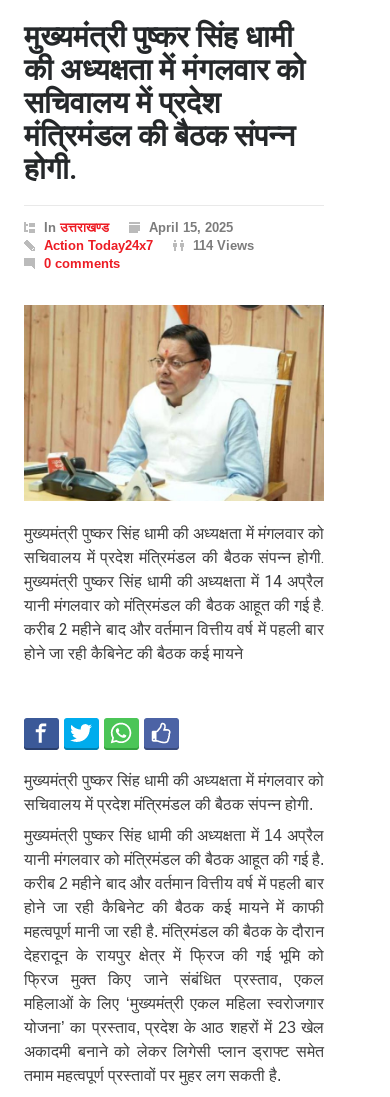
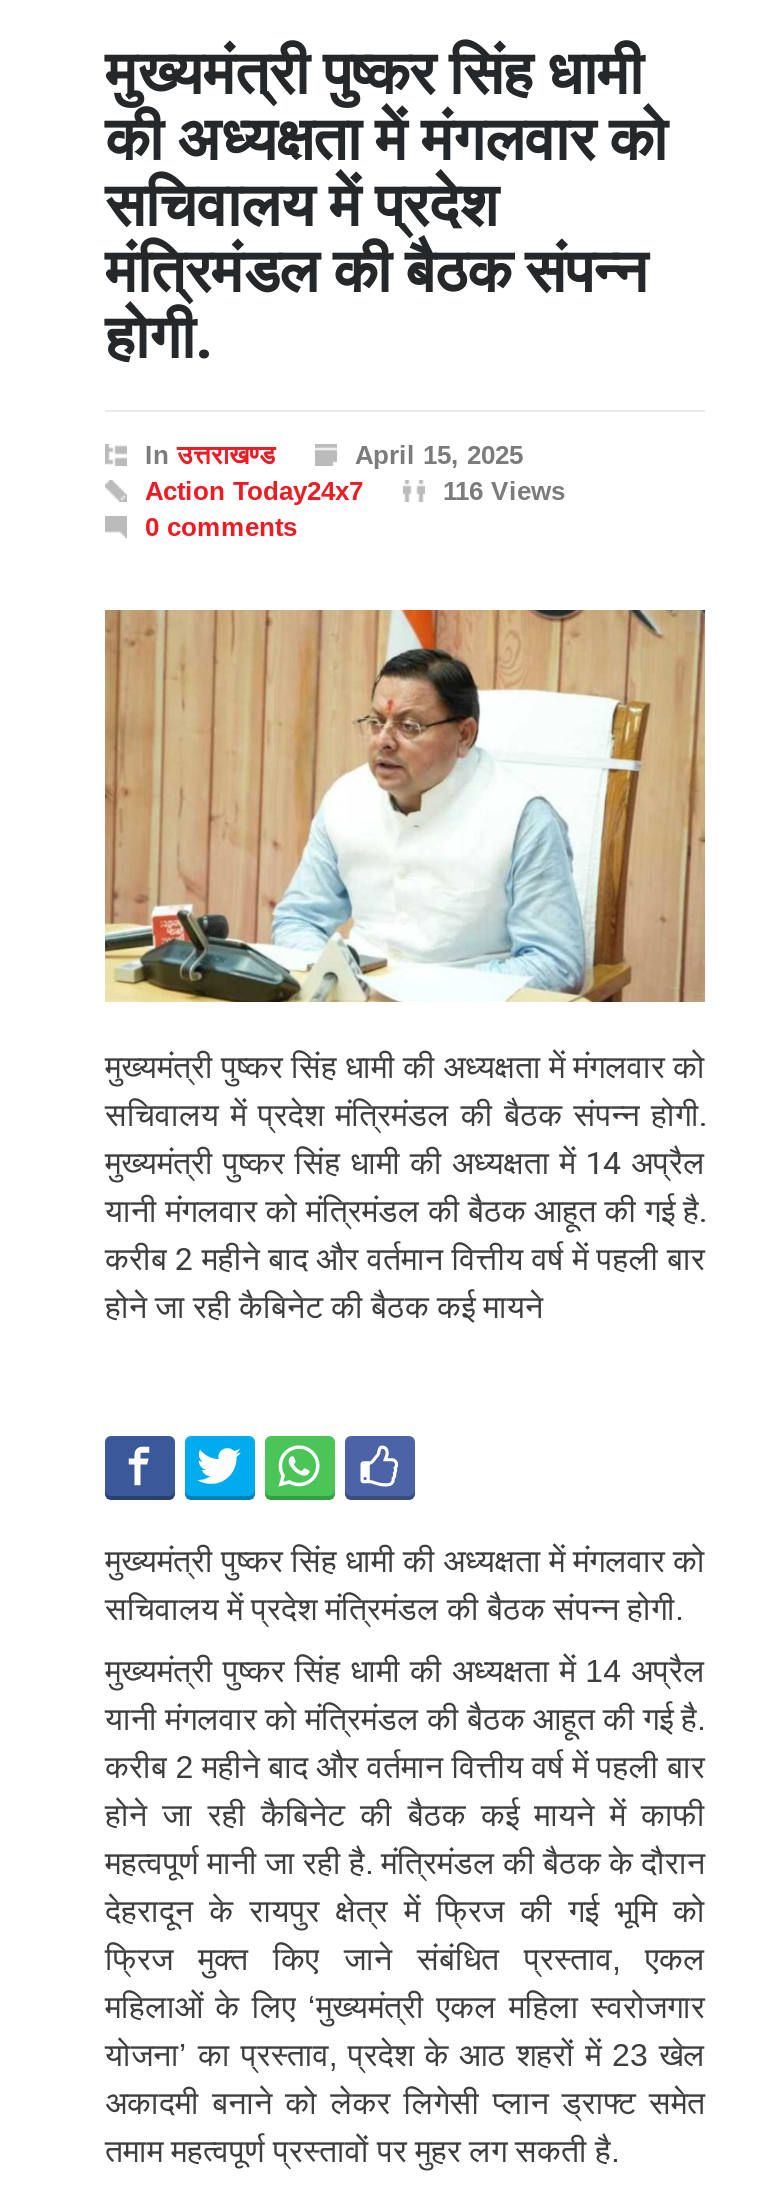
[193,238,254,253] 114 Views -> [443,476,565,506] 116 Views

